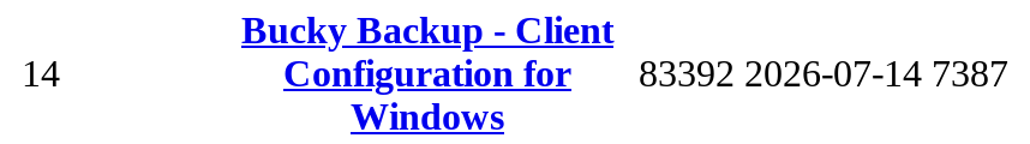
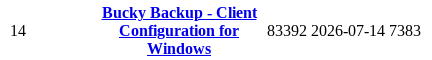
[283,52,1008,93] Configuration for 83392 2026-07-14 7387 -> [119,22,421,39] Configuration for 83392 2026-07-14 7383

